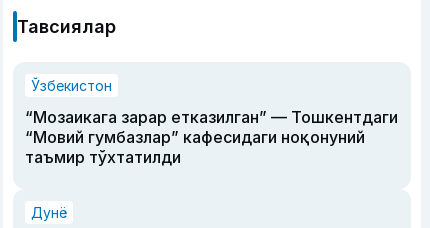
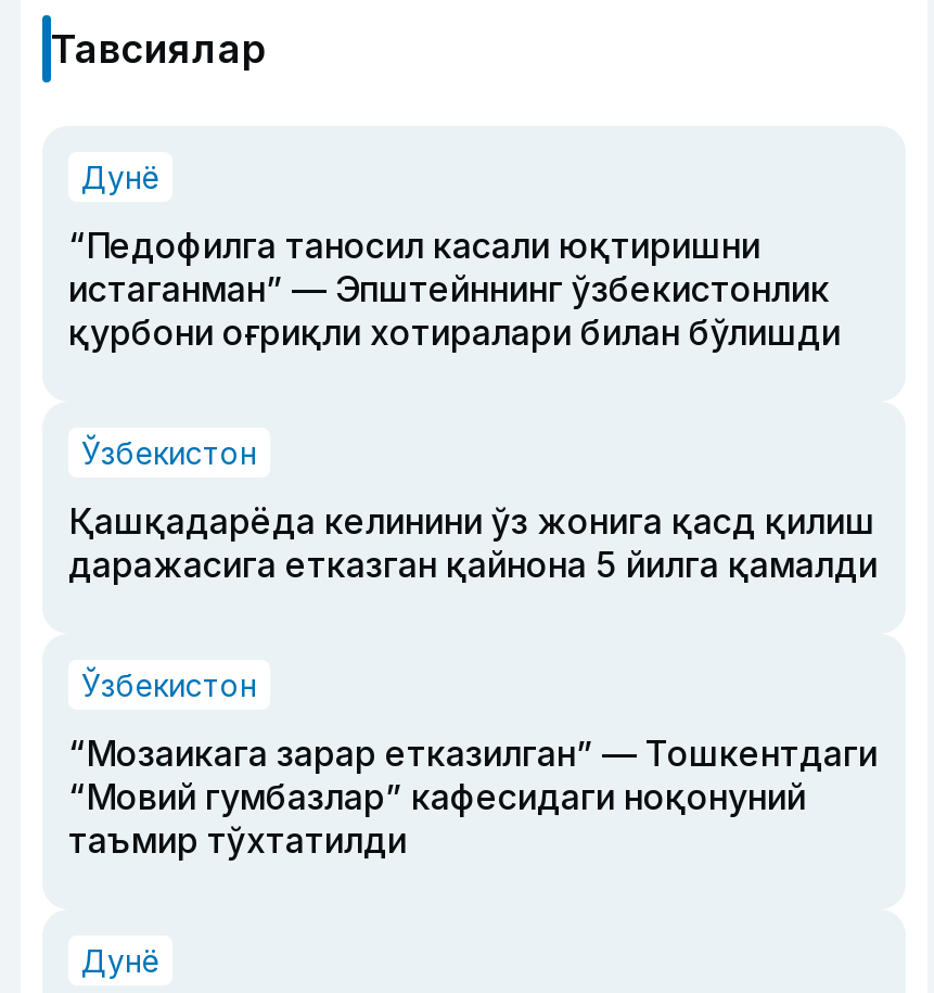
none -> [68,158,878,586] Дунё | “Педофилга таносил касали юқтиришни | истаганман” — Эпштейннинг ўзбекистонлик | қурбони оғриқли хотиралари билан бўлишди | Ўзбекистон | Қашқадарёда келинини ўз жонига қасд қилиш | даражасига етказган қайнона 5 йилга қамалди

